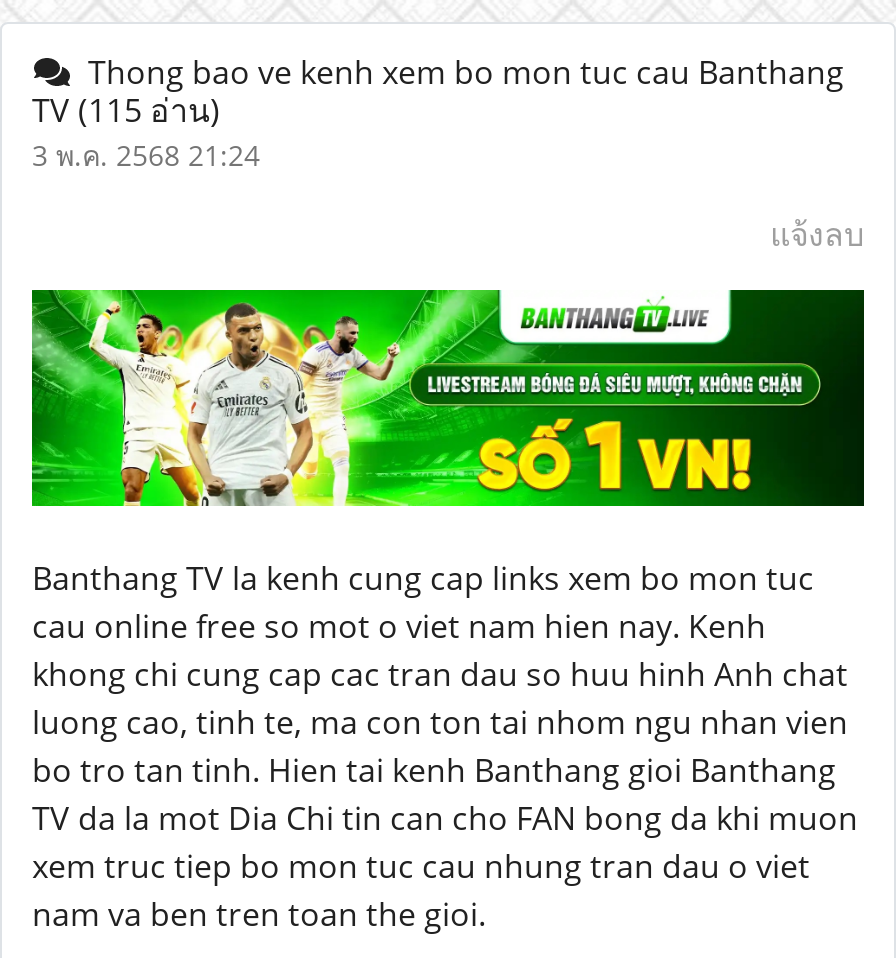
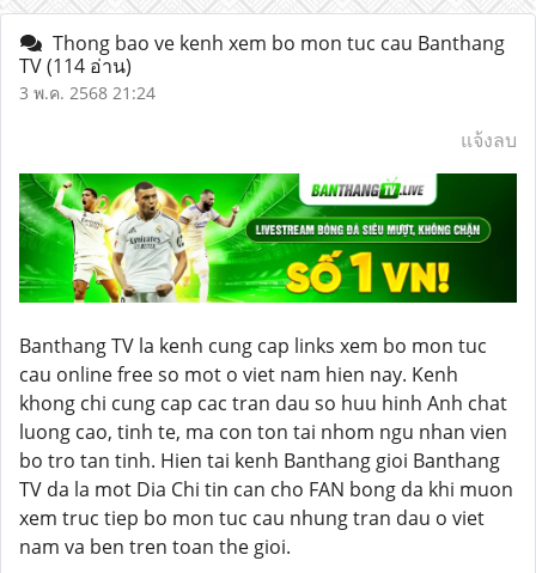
[32,88,220,132] TV (115 อ่าน) -> [19,53,132,79] TV (114 อ่าน)

